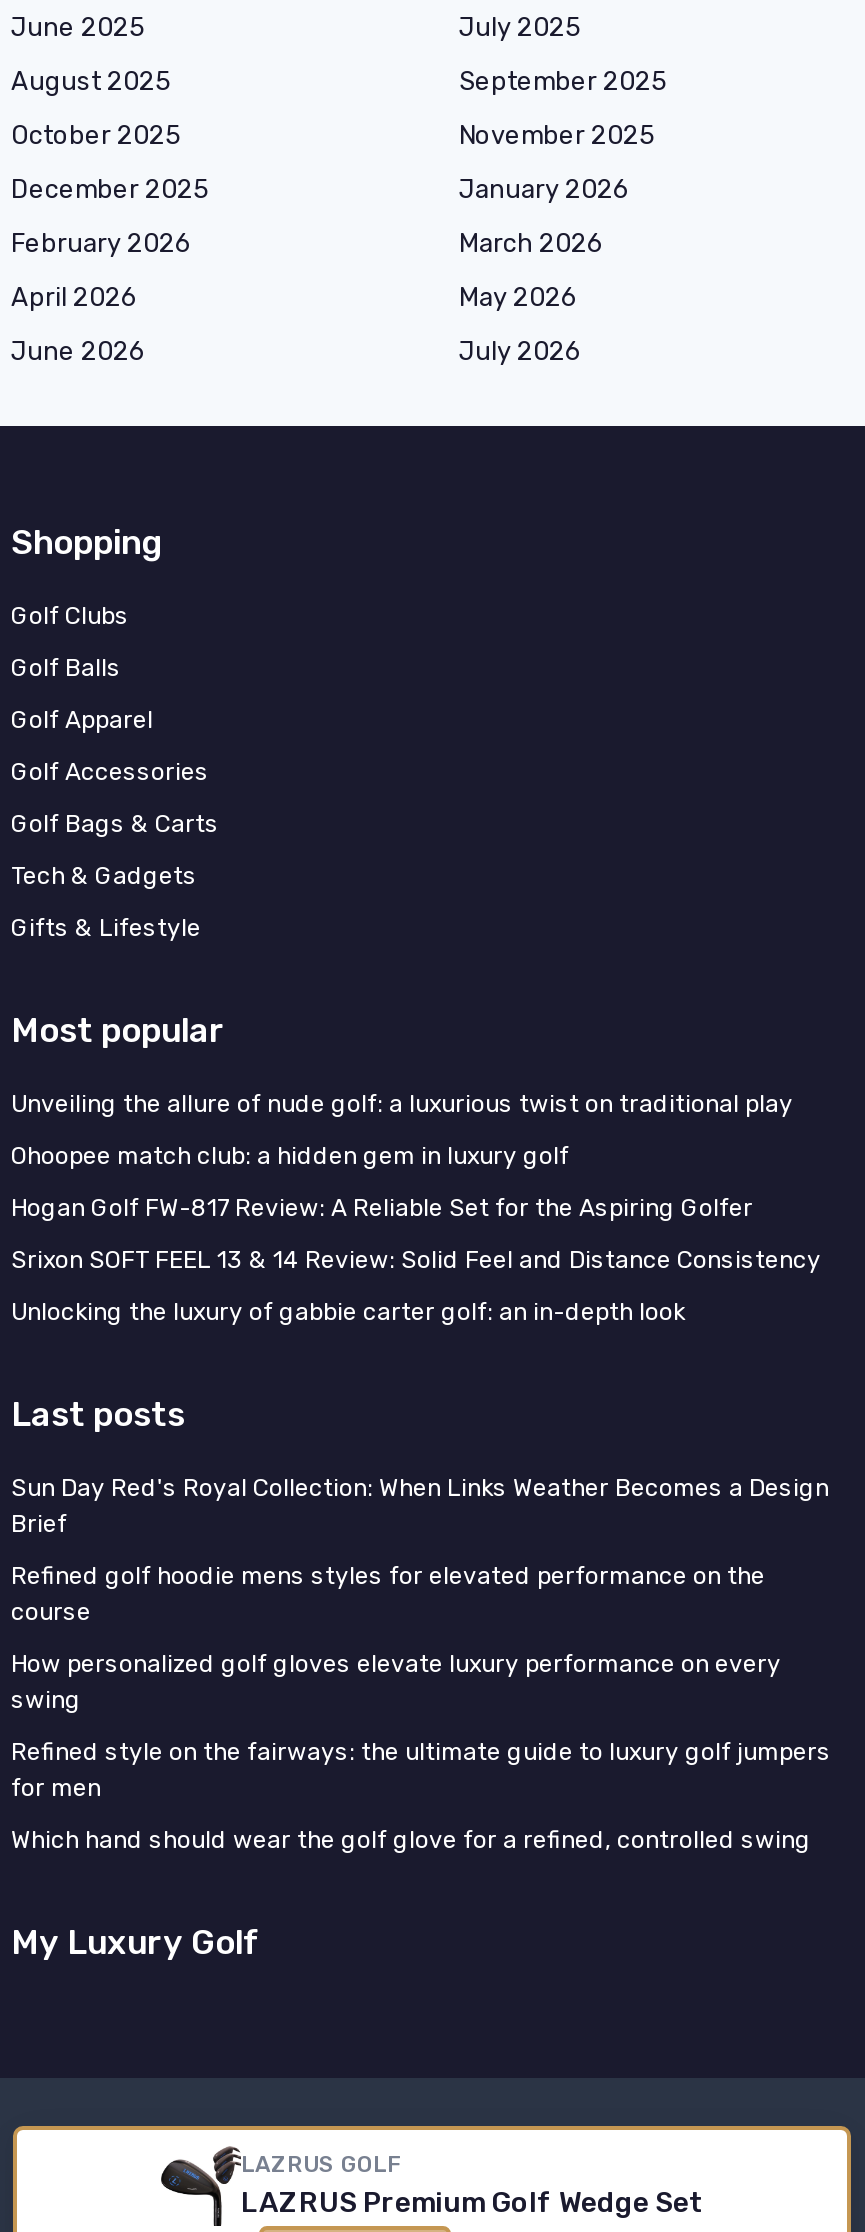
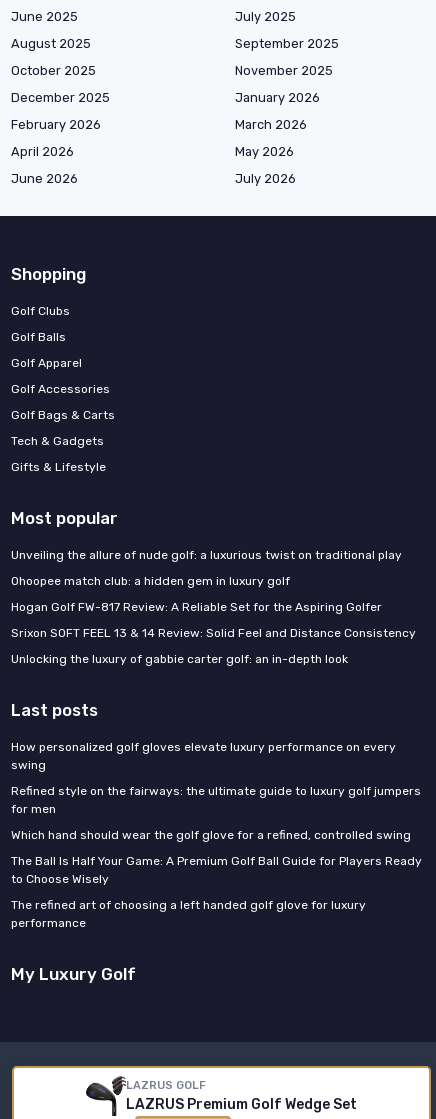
[11,1474,829,1626] Sun Day Red's Royal Collection: When Links Weather Becomes a Design | Brief | Refined golf hoodie mens styles for elevated performance on the | course -> none
moved [11,1650,831,1854] -> [11,740,421,842]: How personalized golf gloves elevate luxury performance on every | swing | Refined style on the fairways: the ultimate guide to luxury golf jumpers | for men | Which hand should wear the golf glove for a refined, controlled swing
none -> [11,854,422,930] The Ball Is Half Your Game: A Premium Golf Ball Guide for Players Ready | to Choose Wisely | The refined art of choosing a left handed golf glove for luxury | performance

